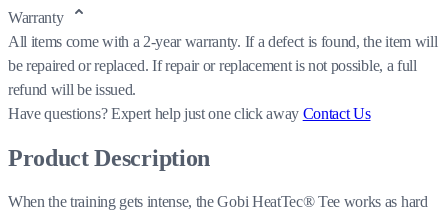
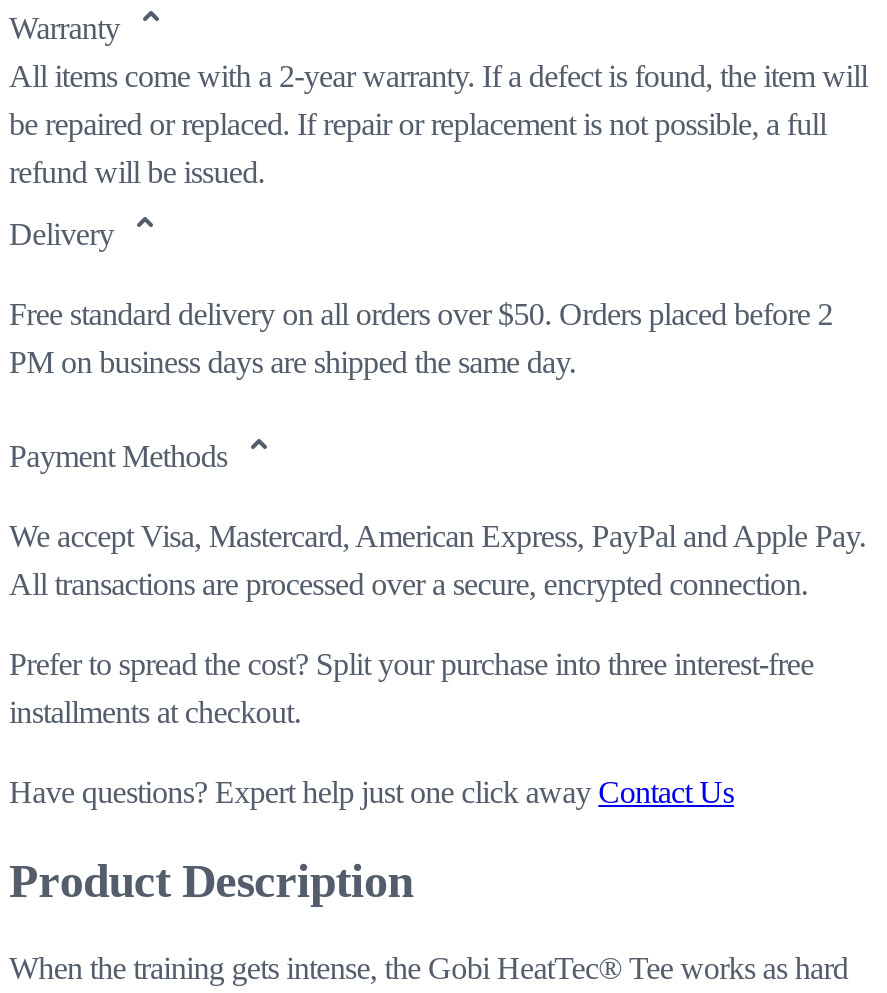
none -> [9,217,866,729] Delivery | Free standard delivery on all orders over $50. Orders placed before 2 | PM on business days are shipped the same day. | Payment Methods | We accept Visa, Mastercard, American Express, PayPal and Apple Pay. | All transactions are processed over a secure, encrypted connection. | Prefer to spread the cost? Split your purchase into three interest-free | installments at checkout.

